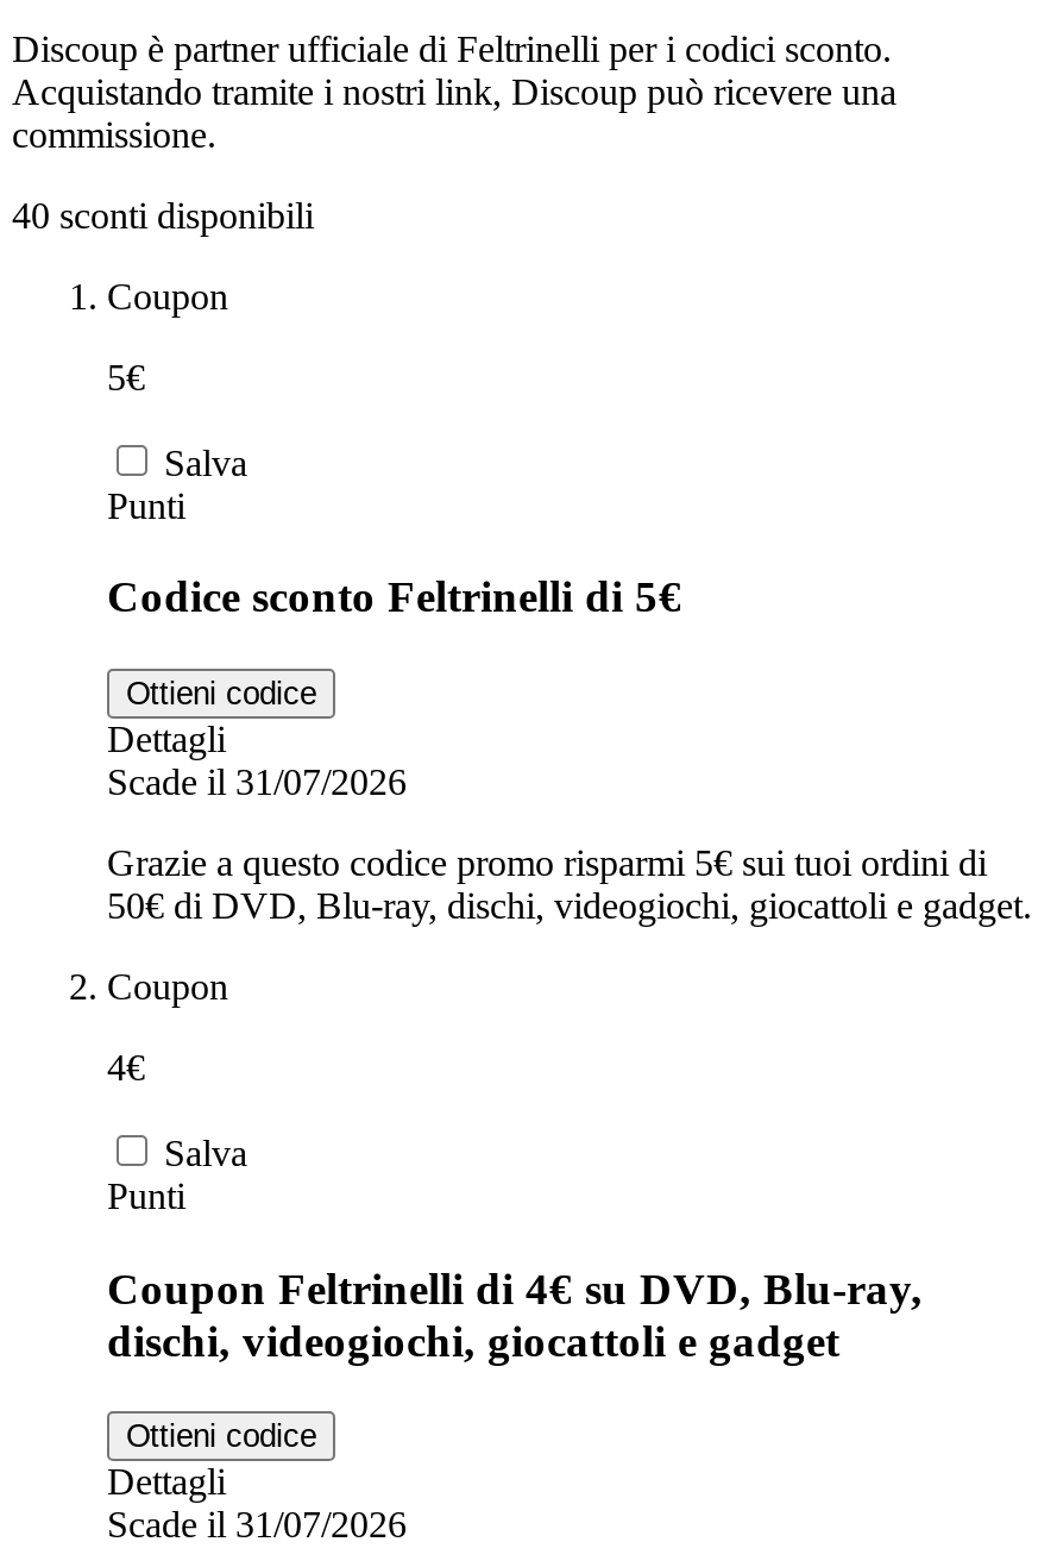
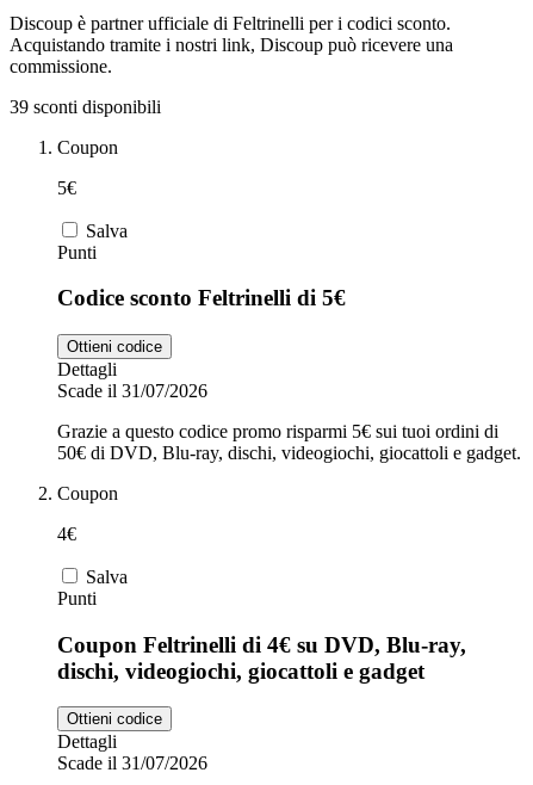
[12,194,314,235] 40 sconti disponibili -> [10,96,161,116] 39 sconti disponibili

